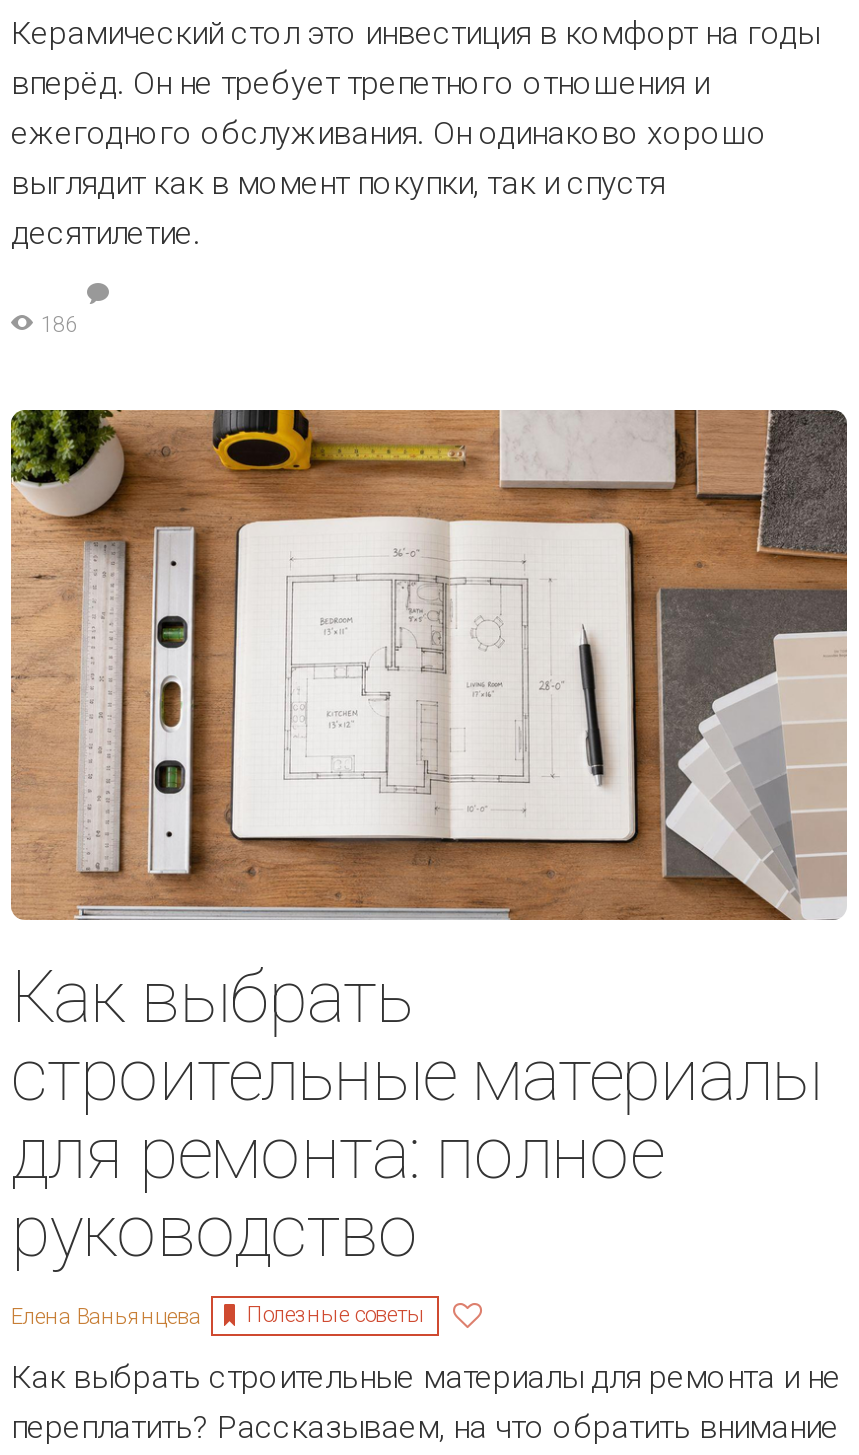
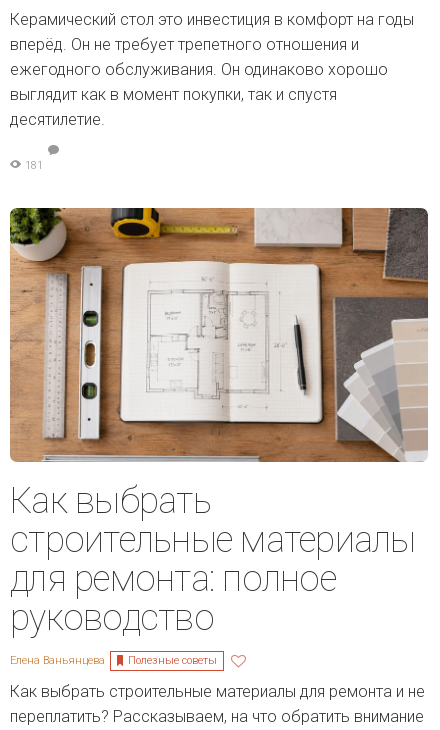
[41,312,77,338] 186 -> [25,158,43,171] 181

